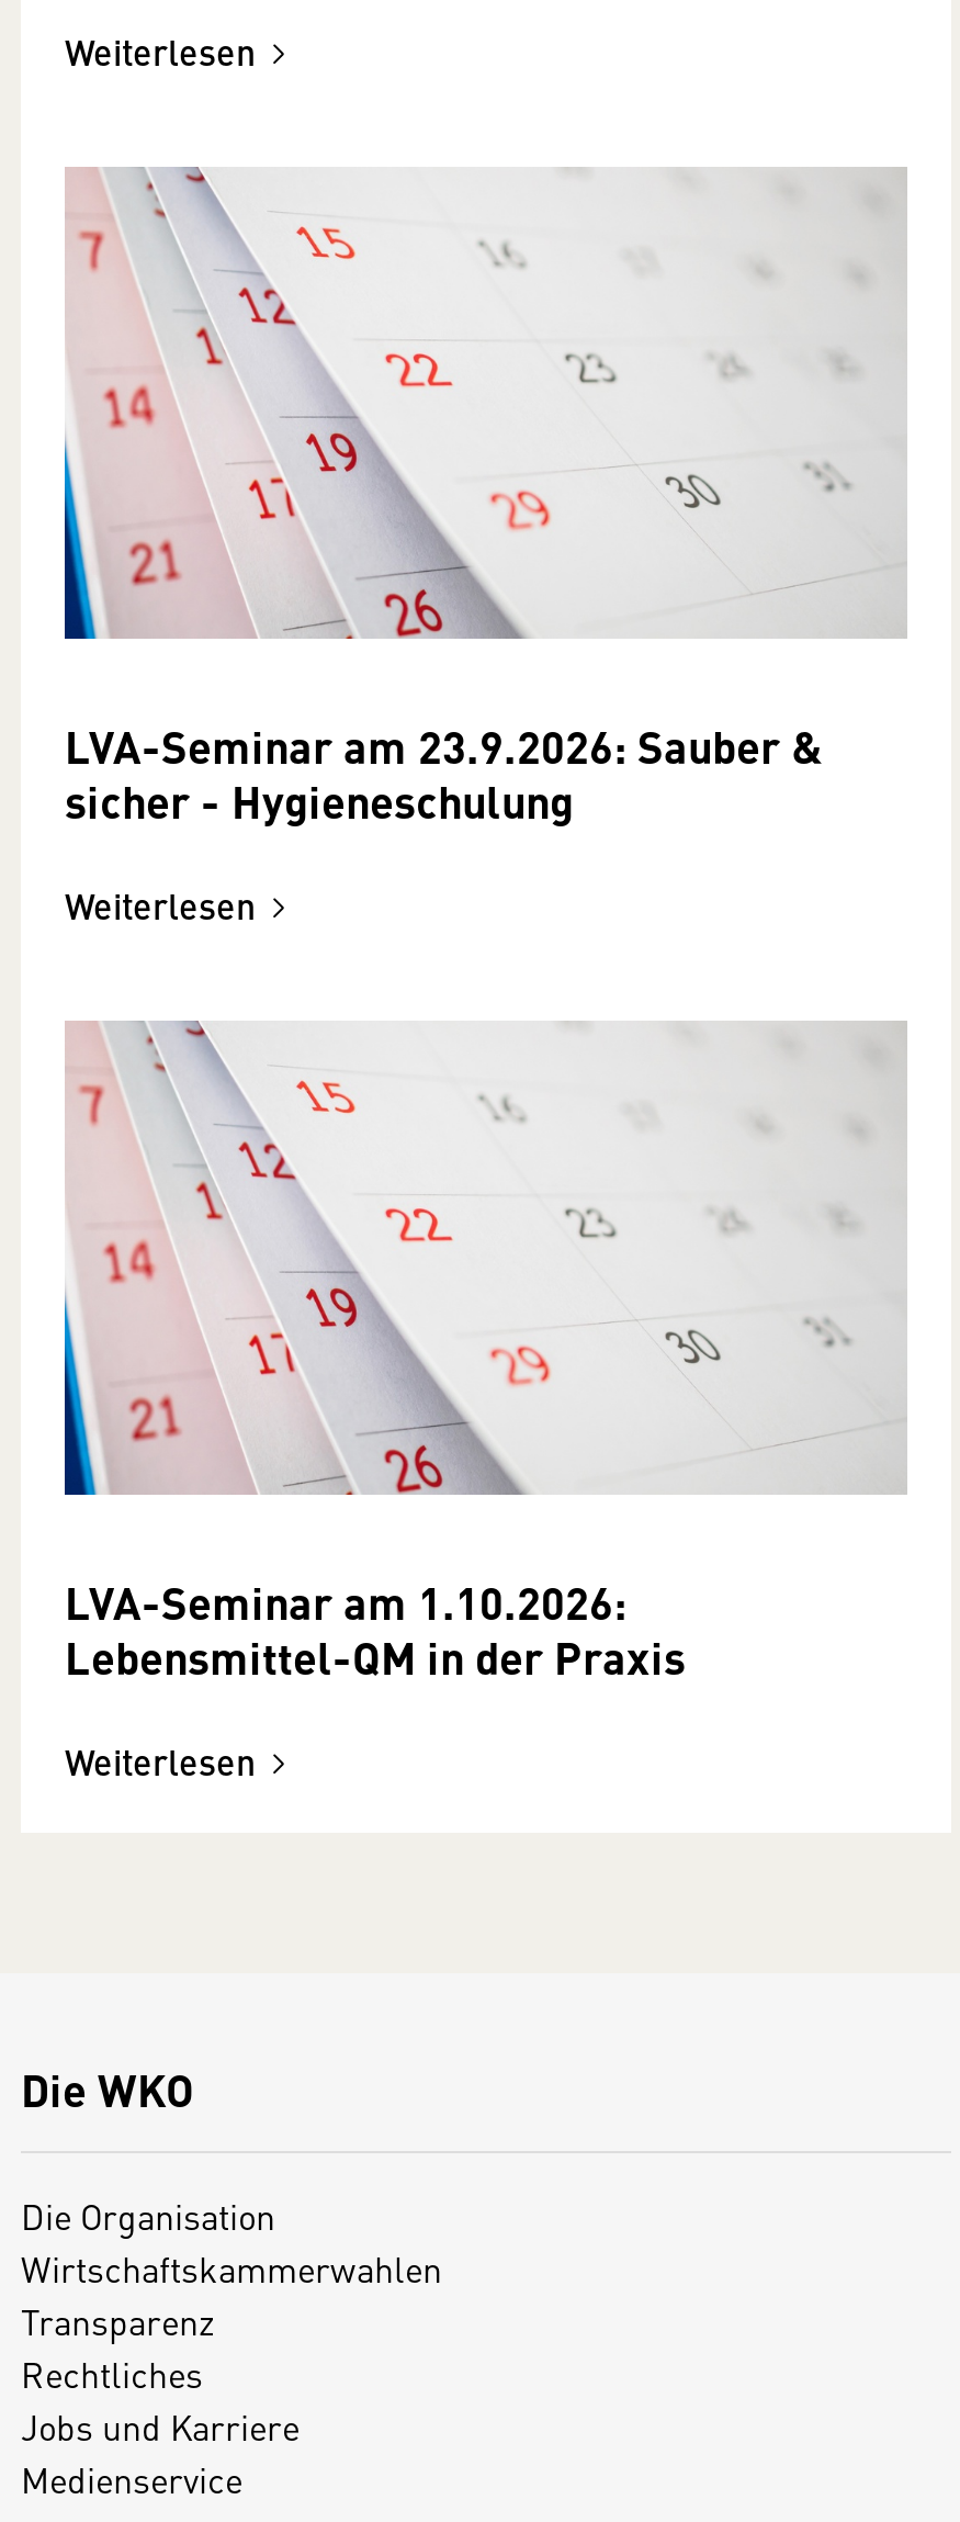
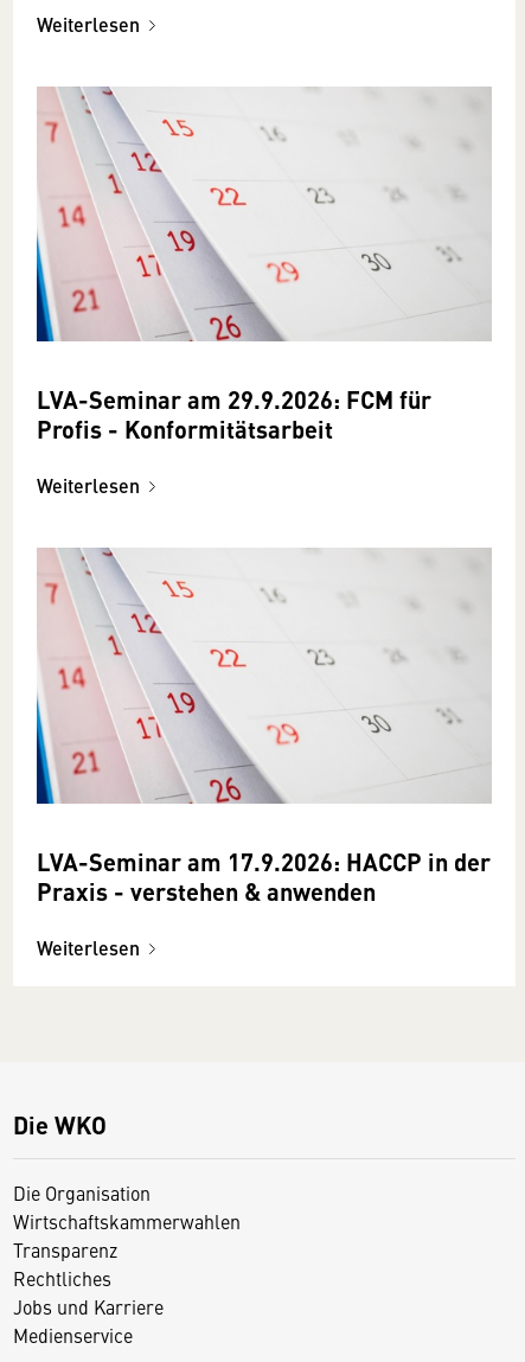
[65,714,822,833] LVA-Seminar am 23.9.2026: Sauber & | sicher - Hygieneschulung -> [37,382,431,446] LVA-Seminar am 29.9.2026: FCM für | Profis - Konformitätsarbeit
[65,1569,686,1688] LVA-Seminar am 1.10.2026: | Lebensmittel-QM in der Praxis -> [37,844,491,908] LVA-Seminar am 17.9.2026: HACCP in der | Praxis - verstehen & anwenden

